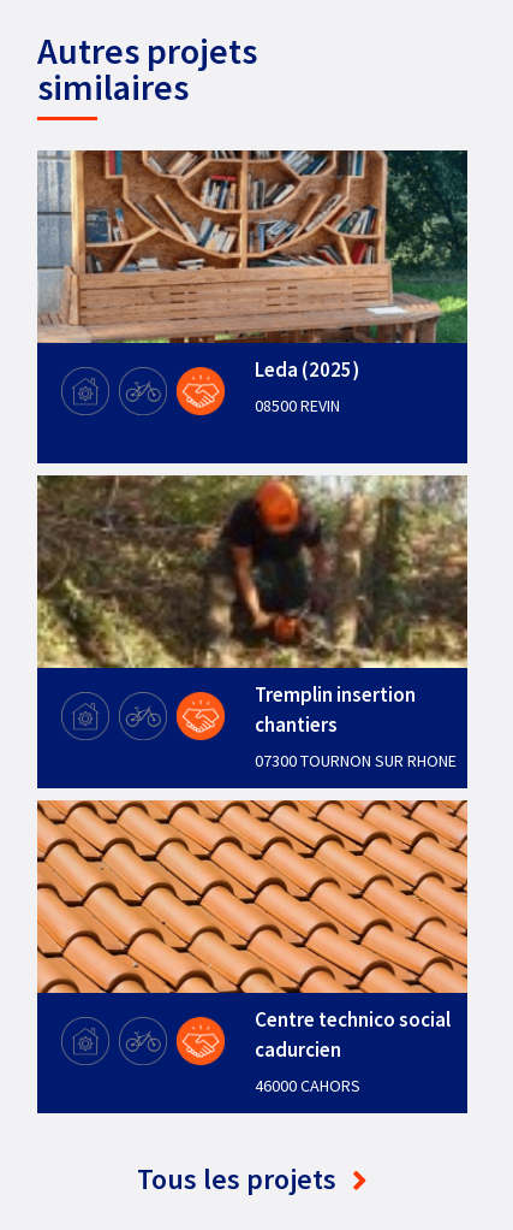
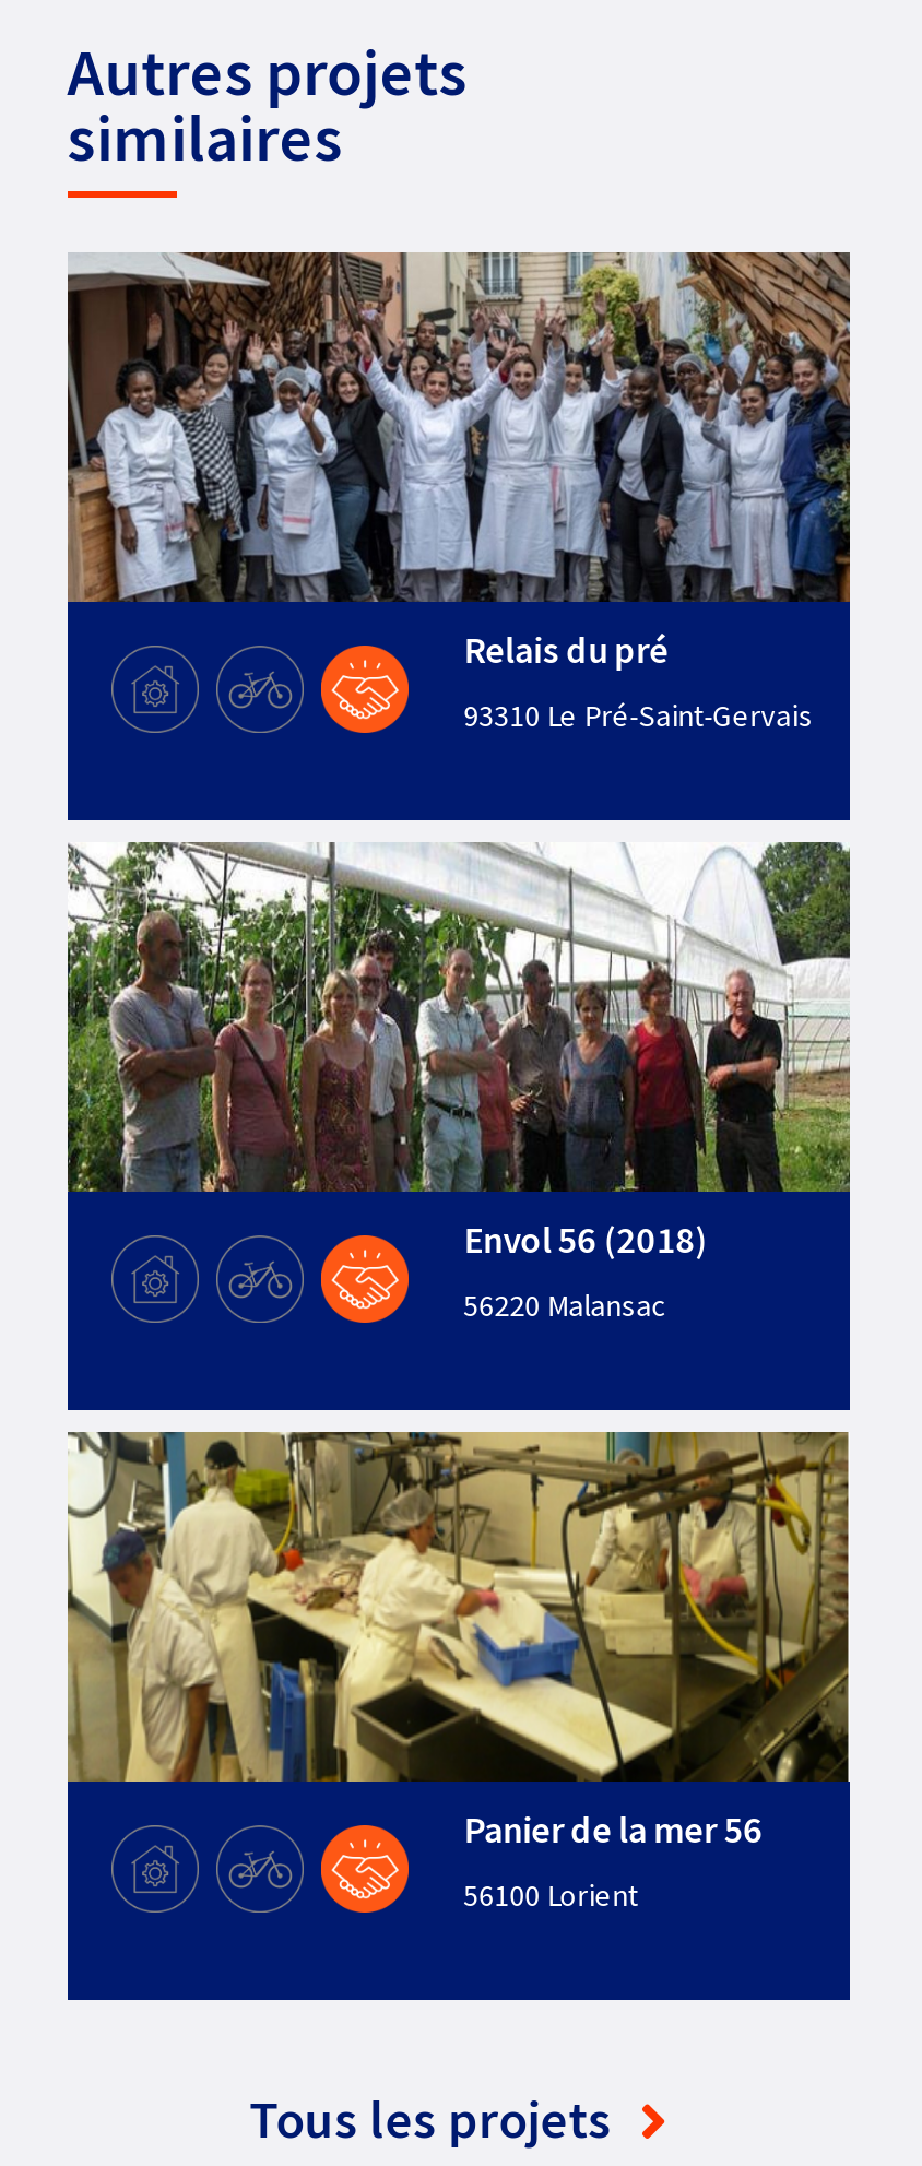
[37,149,469,383] [image] | Leda (2025) -> [68,250,852,674] [image] | Relais du pré
[255,395,340,416] 08500 REVIN -> [464,696,813,735] 93310 Le Pré-Saint-Gervais
[36,474,469,738] [image] | Tremplin insertion | chantiers -> [66,842,852,1264] [image] | Envol 56 (2018)
[255,750,457,771] 07300 TOURNON SUR RHONE -> [464,1285,667,1325] 56220 Malansac
[36,799,469,1063] [image] | Centre technico social | cadurcien -> [66,1430,850,1853] [image] | Panier de la mer 56
[255,1075,361,1096] 46000 CAHORS -> [464,1875,639,1915] 56100 Lorient

